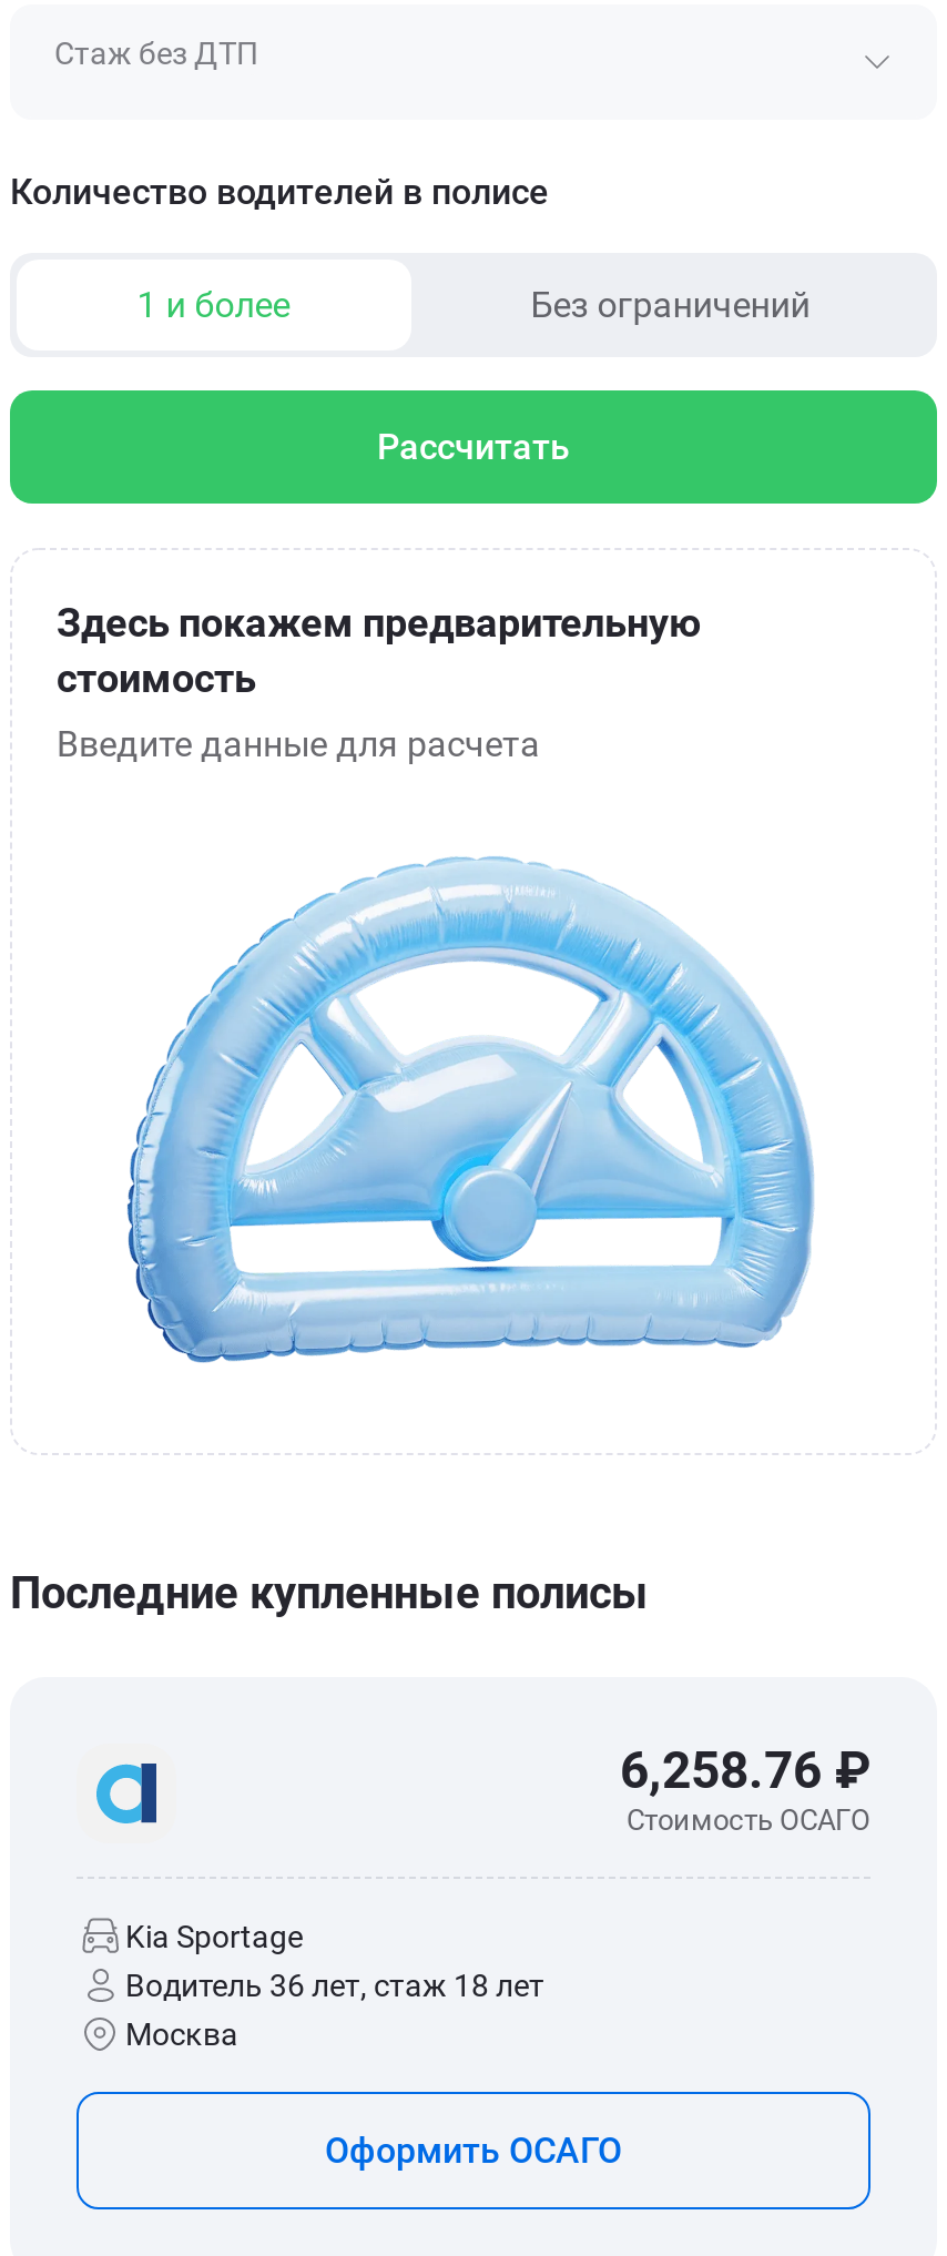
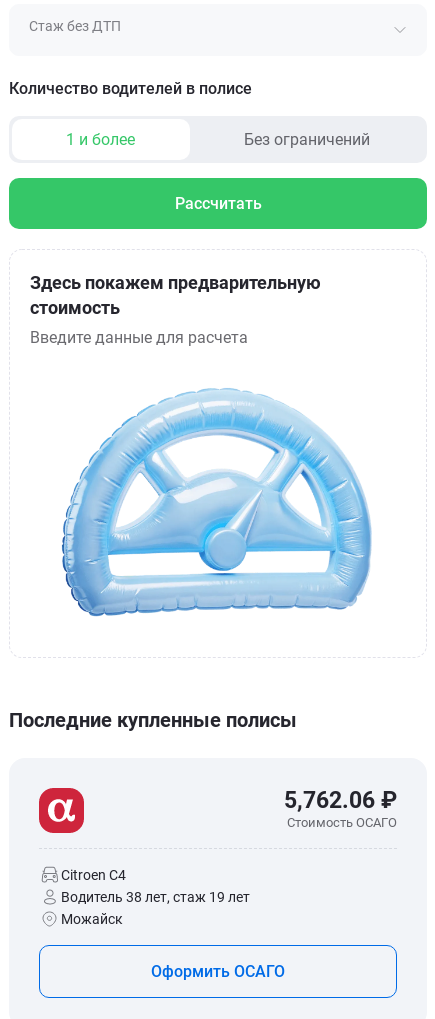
[77,1744,544,2051] [image] | Kia Sportage | Водитель 36 лет, стаж 18 лет | Москва -> [38,787,250,927] [image] | Citroen C4 | Водитель 38 лет, стаж 19 лет | Можайск
[620,1741,870,1801] 6,258.76 ₽ -> [284,787,397,814] 5,762.06 ₽

